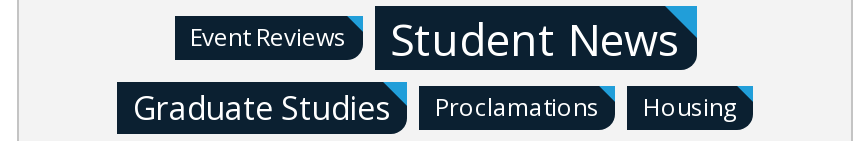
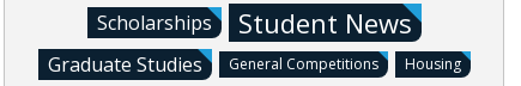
[190,21,346,55] Event Reviews -> [96,10,211,36] Scholarships
[435,91,599,125] Proclamations -> [228,54,378,74] General Competitions

